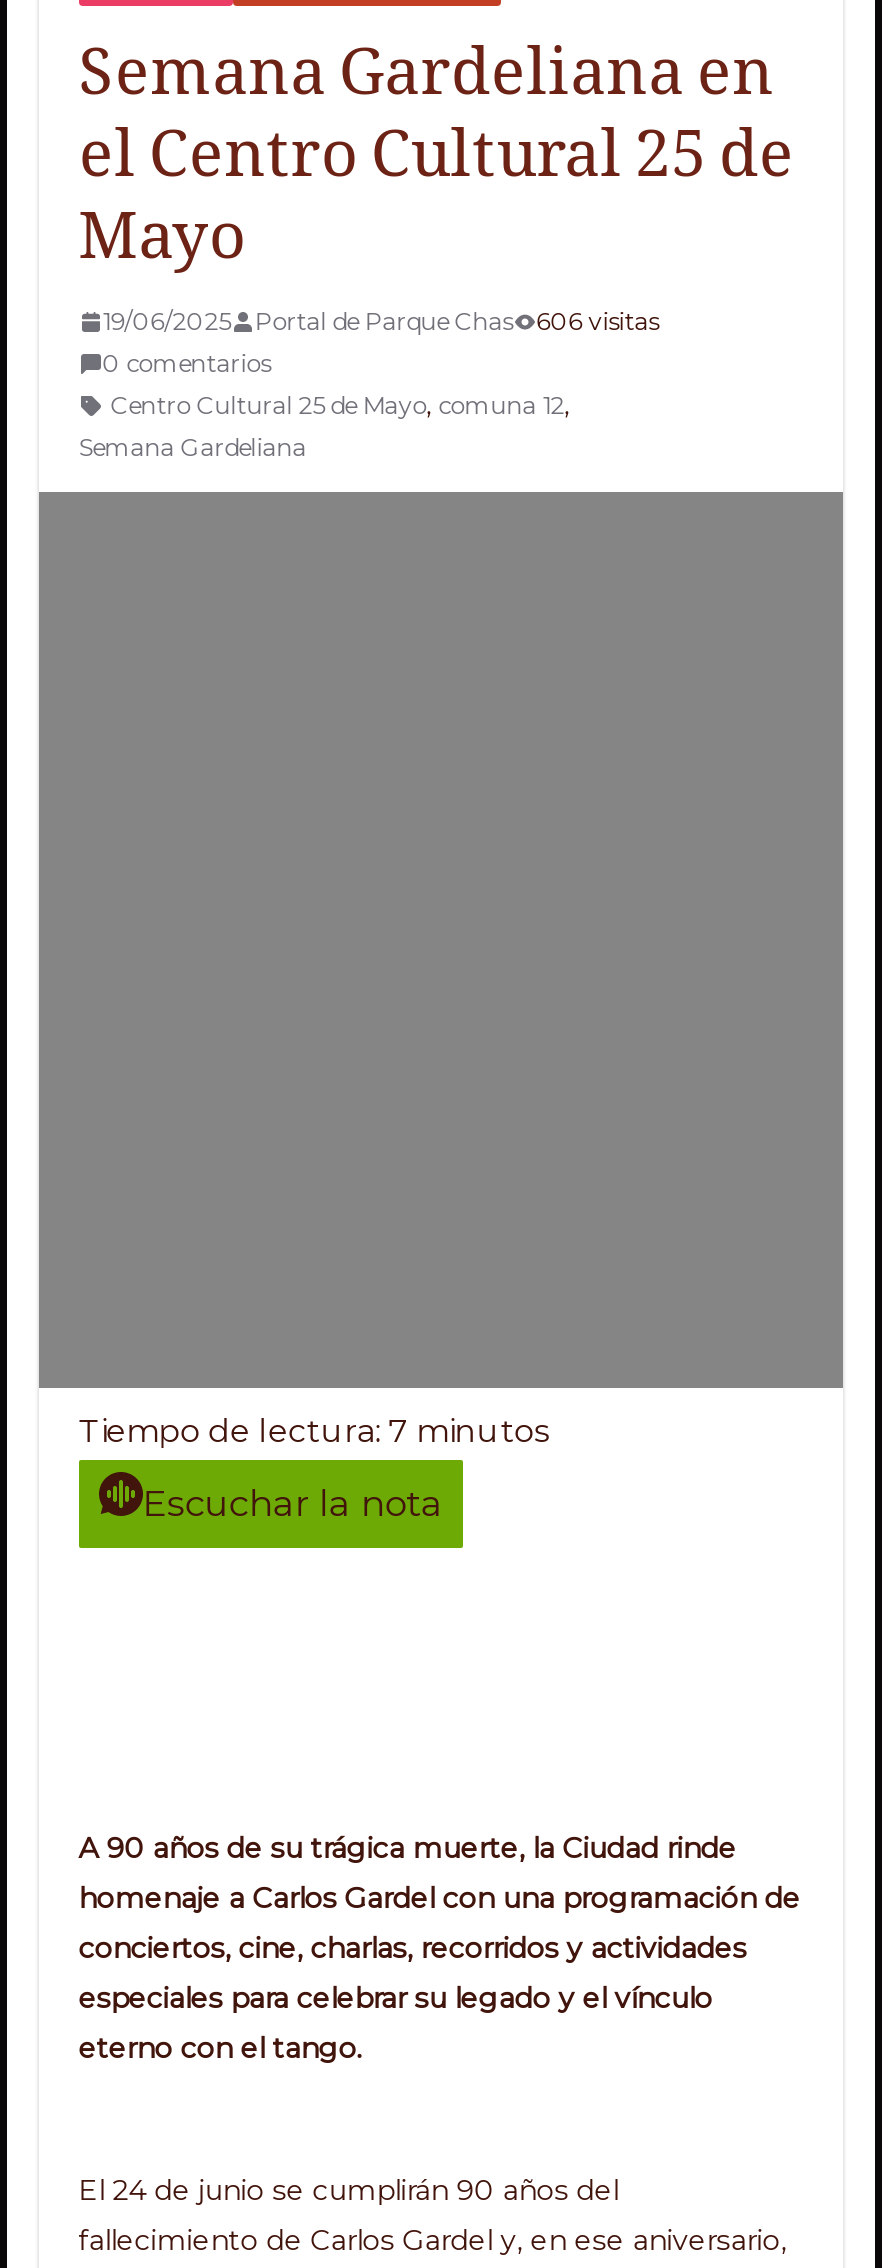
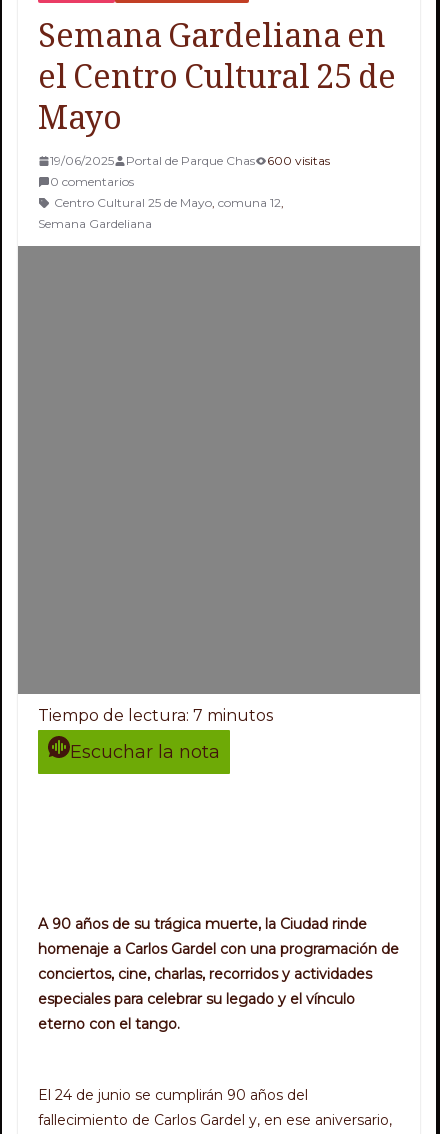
[102,306,658,336] 19/06/2025 Portal de Parque Chas 606 visitas -> [50,153,330,168] 19/06/2025 Portal de Parque Chas 600 visitas

